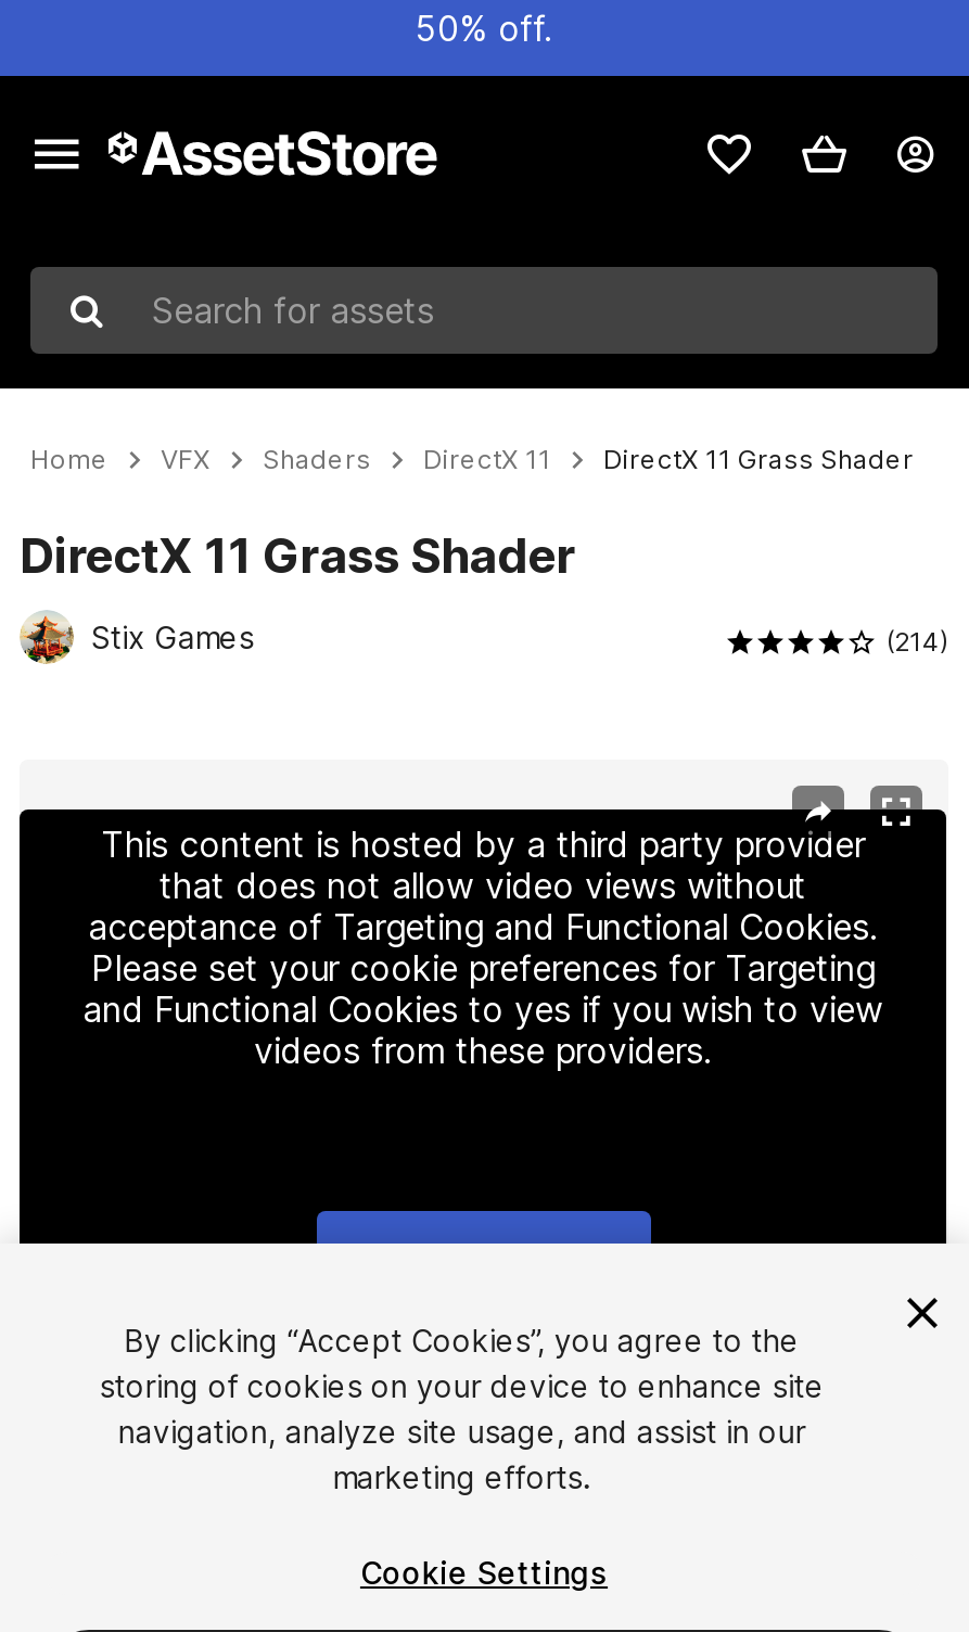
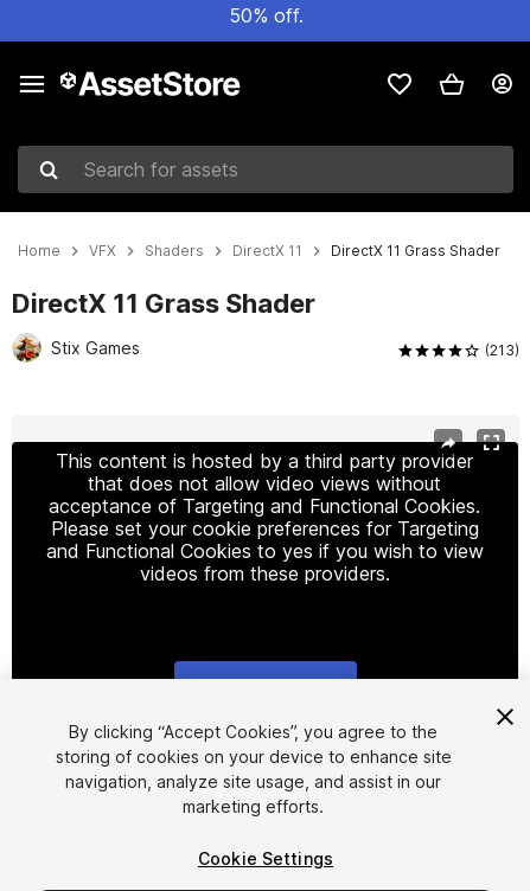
[885,624,948,656] (214) -> [485,341,519,358] (213)

